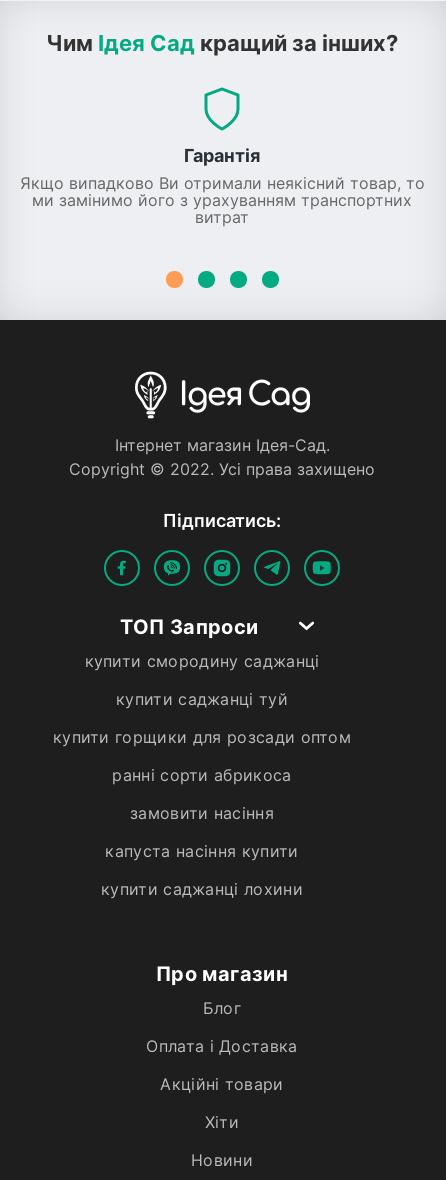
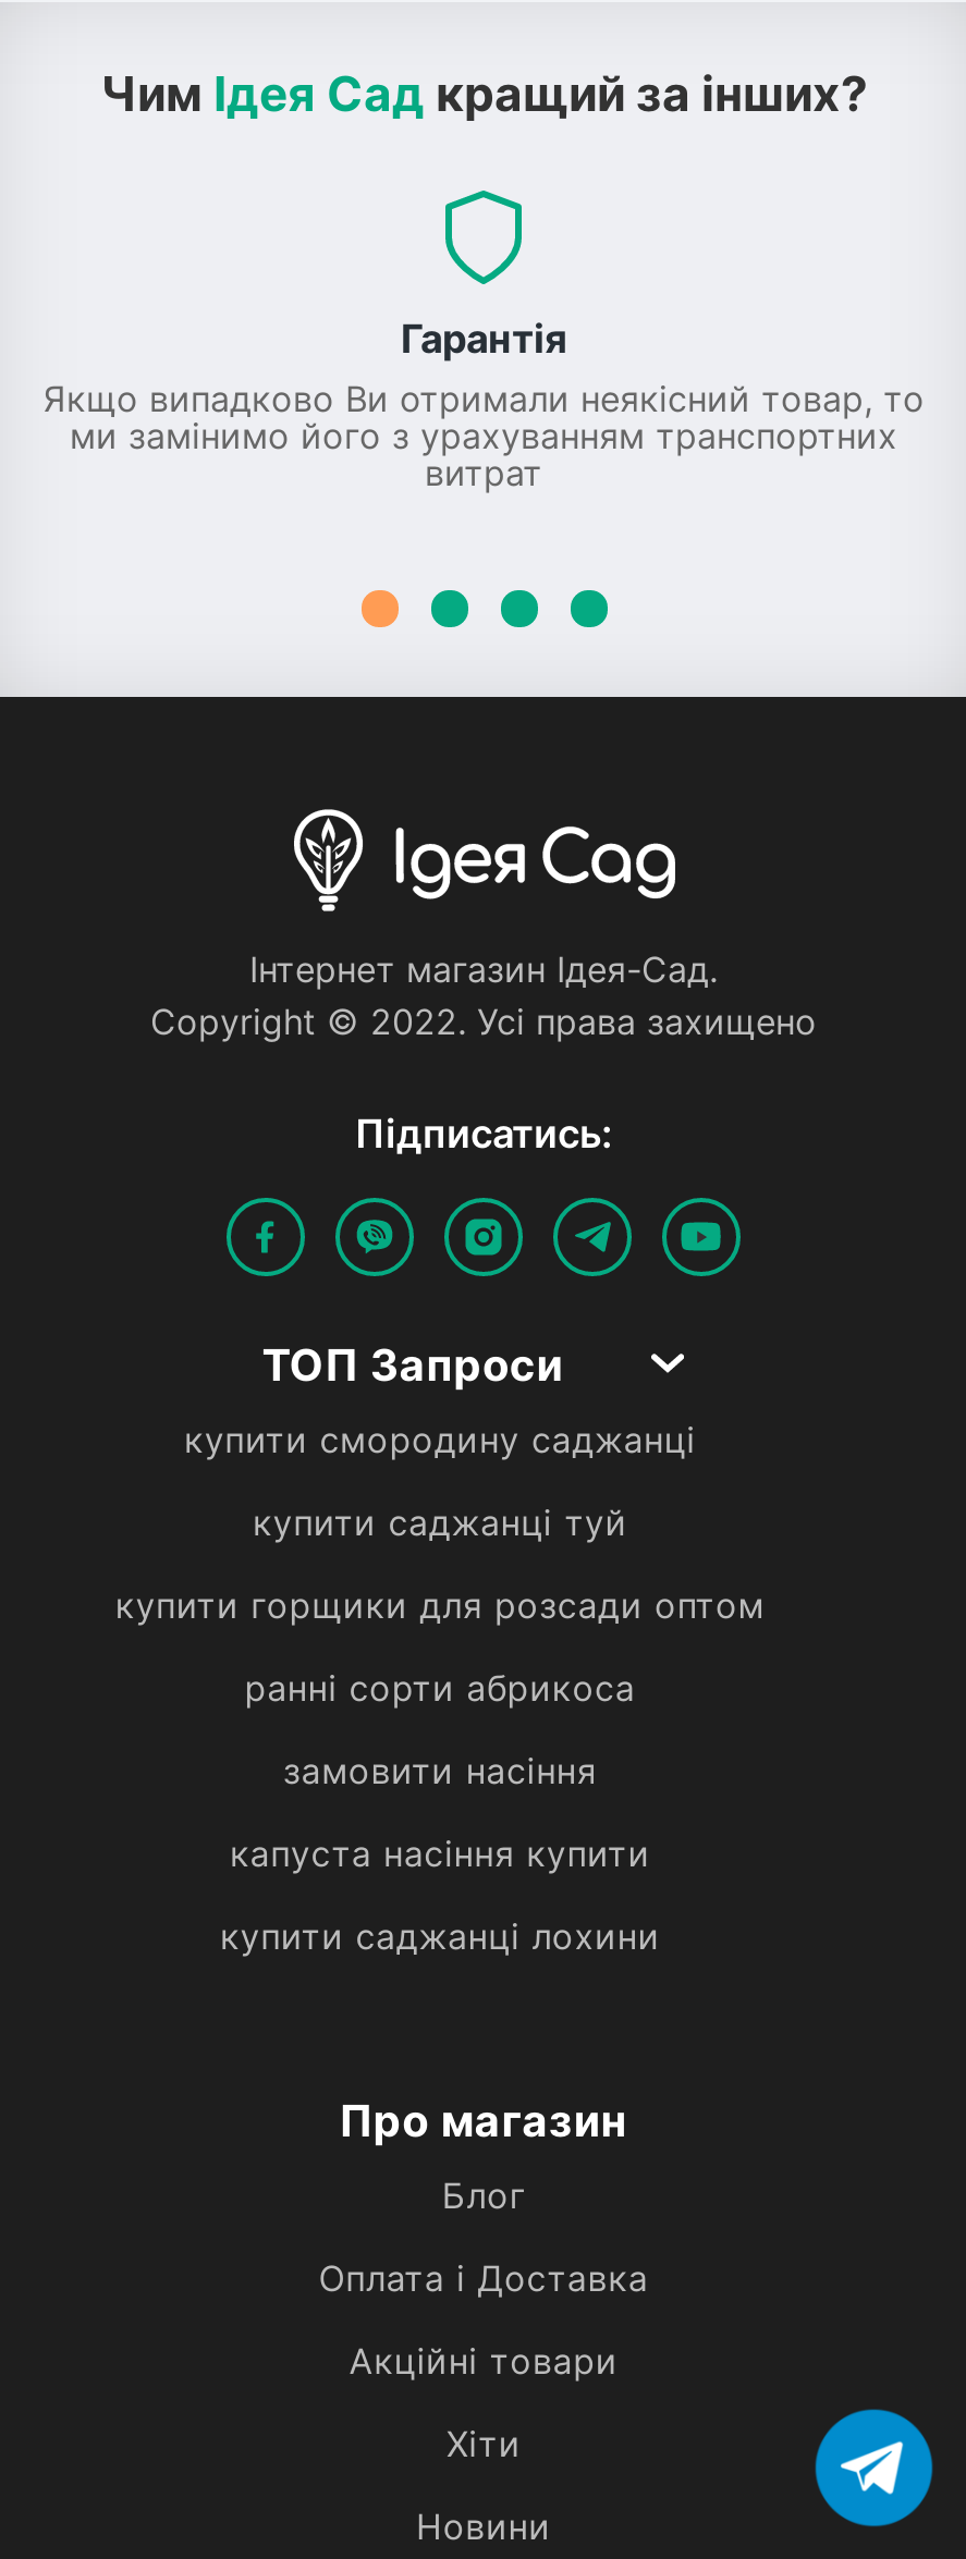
none -> [812,2407,934,2529] [image]

